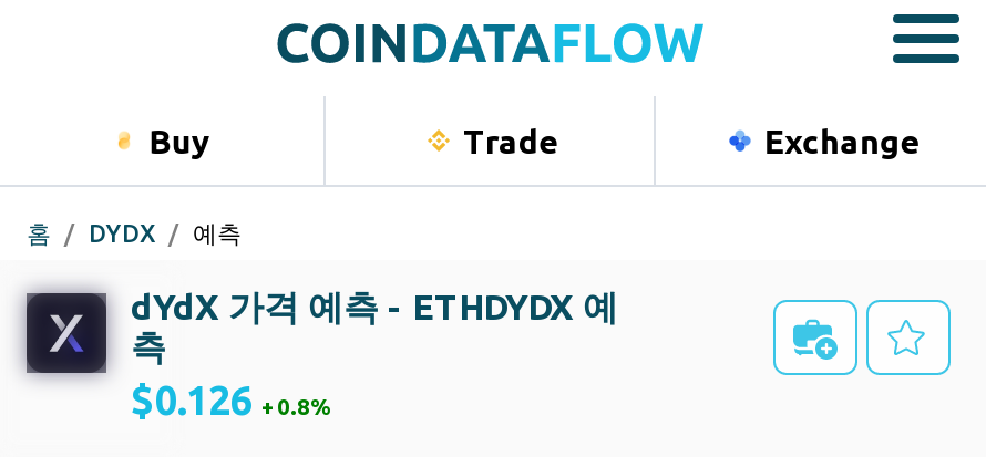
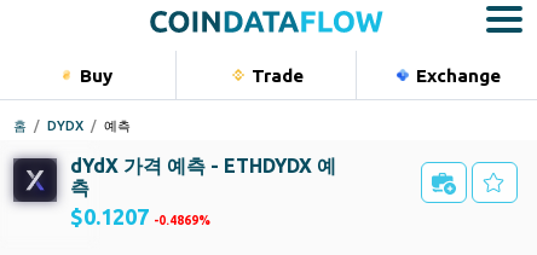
[131,377,332,422] $0.126 | 0.8% -> [70,204,210,228] $0.1207 -0.4869%

